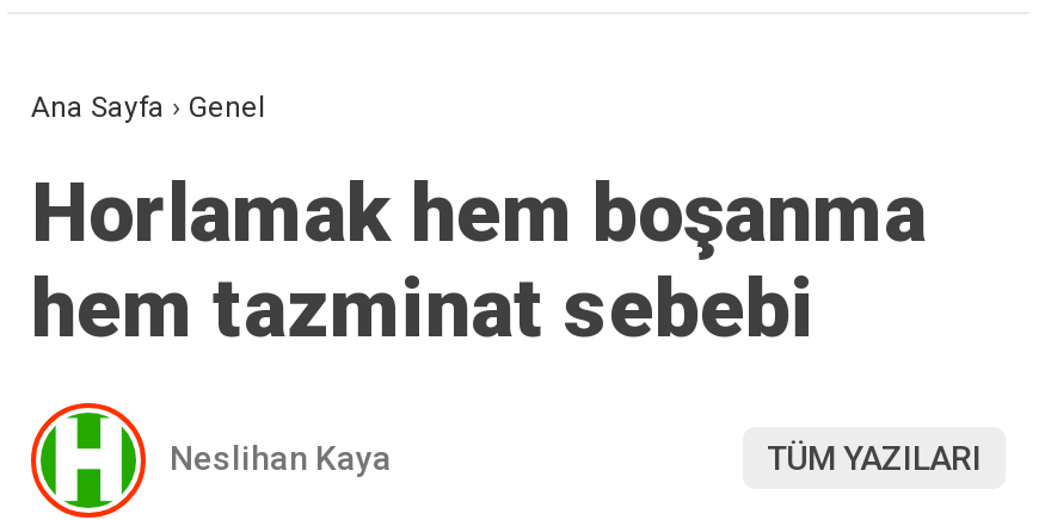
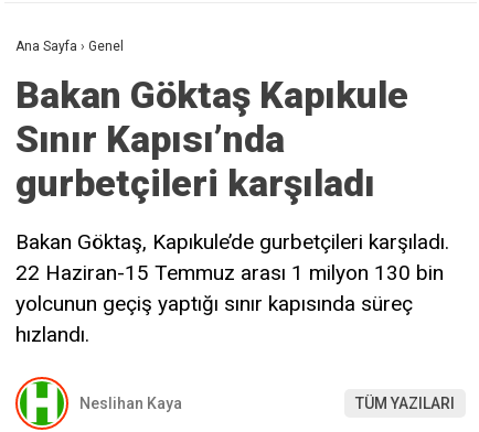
[31,164,927,354] Horlamak hem boşanma | hem tazminat sebebi -> [15,72,449,347] Bakan Göktaş Kapıkule | Sınır Kapısı’nda | gurbetçileri karşıladı | Bakan Göktaş, Kapıkule’de gurbetçileri karşıladı. | 22 Haziran-15 Temmuz arası 1 milyon 130 bin | yolcunun geçiş yaptığı sınır kapısında süreç | hızlandı.

